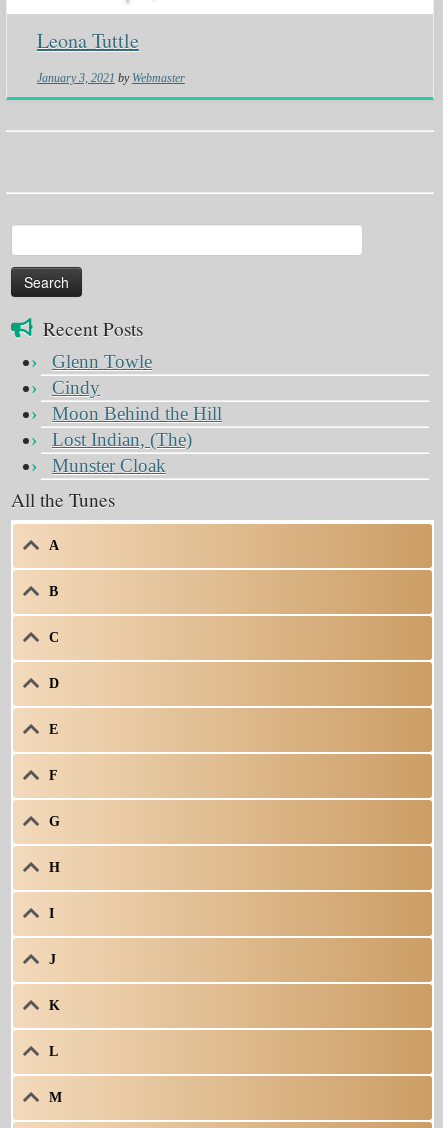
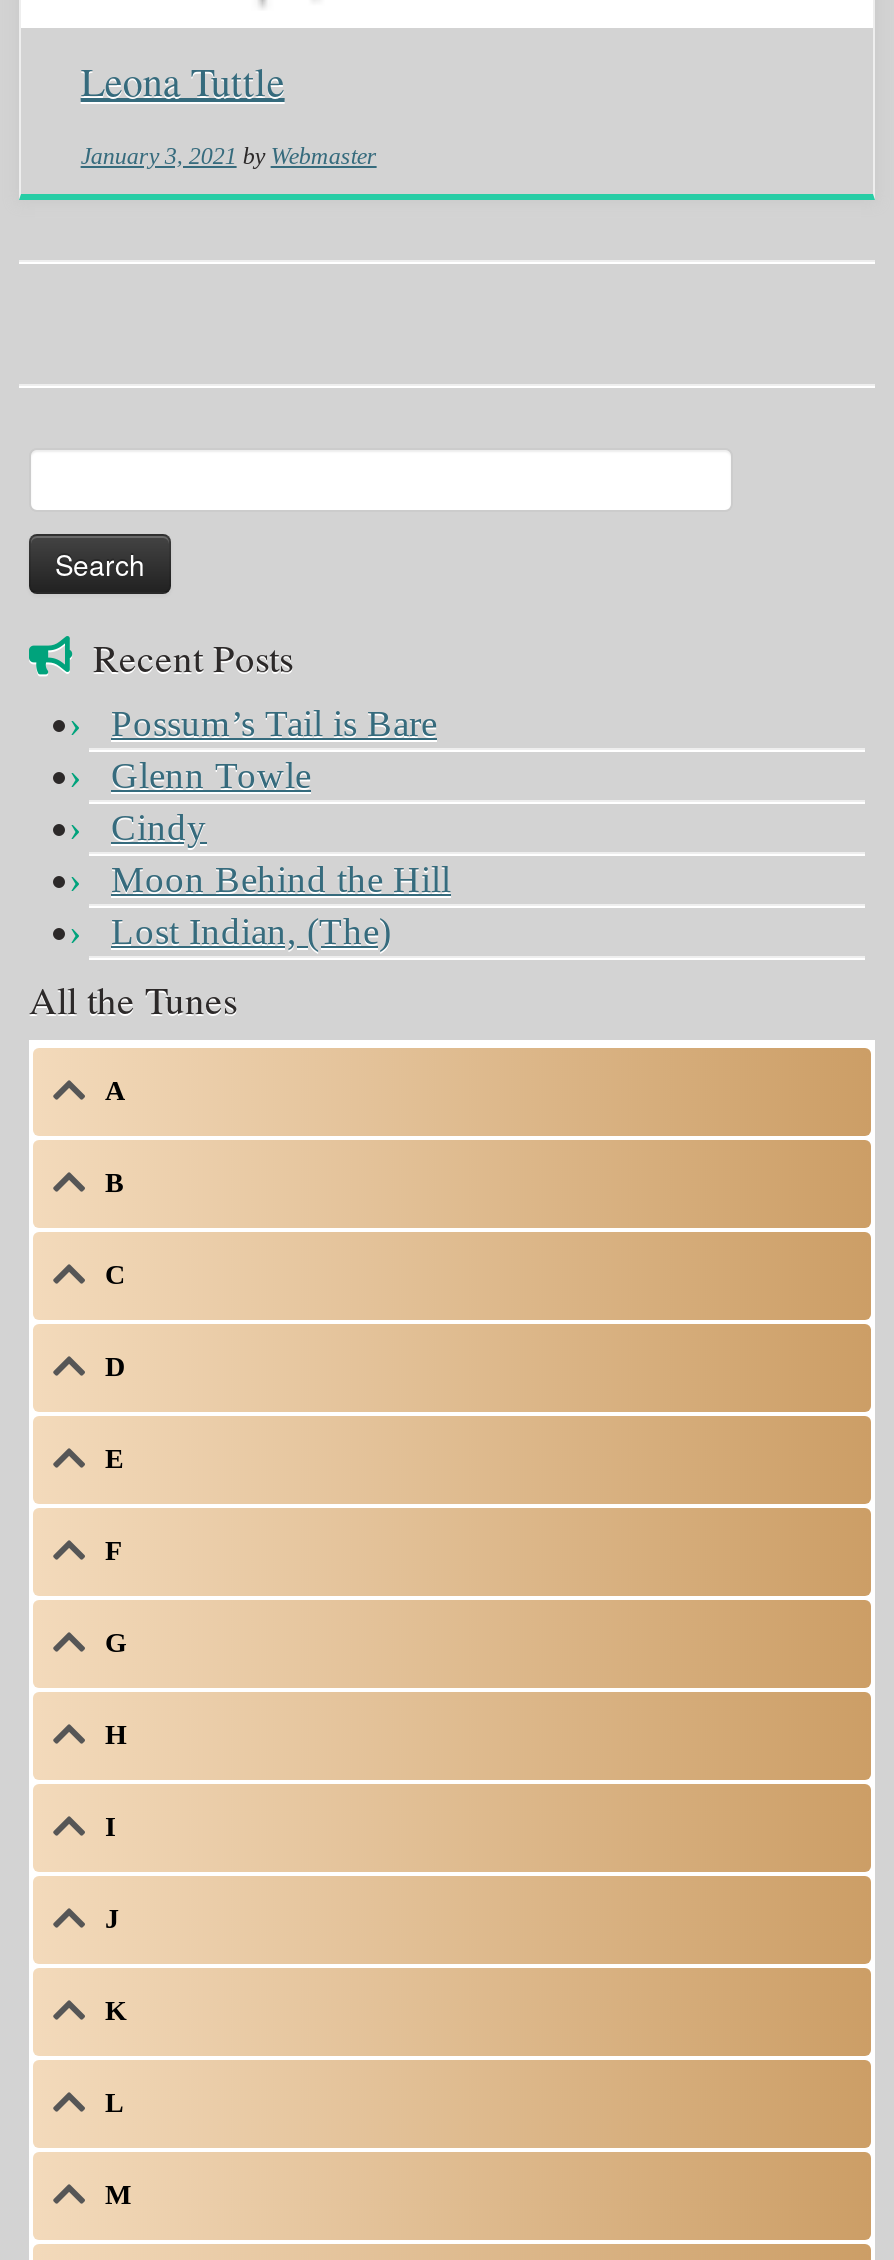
none -> [111,703,437,745] Possum’s Tail is Bare
moved [52,351,222,450] -> [111,755,451,953]: Glenn Towle | Cindy | Moon Behind the Hill | Lost Indian, (The)
[52,455,166,476] Munster Cloak -> none

